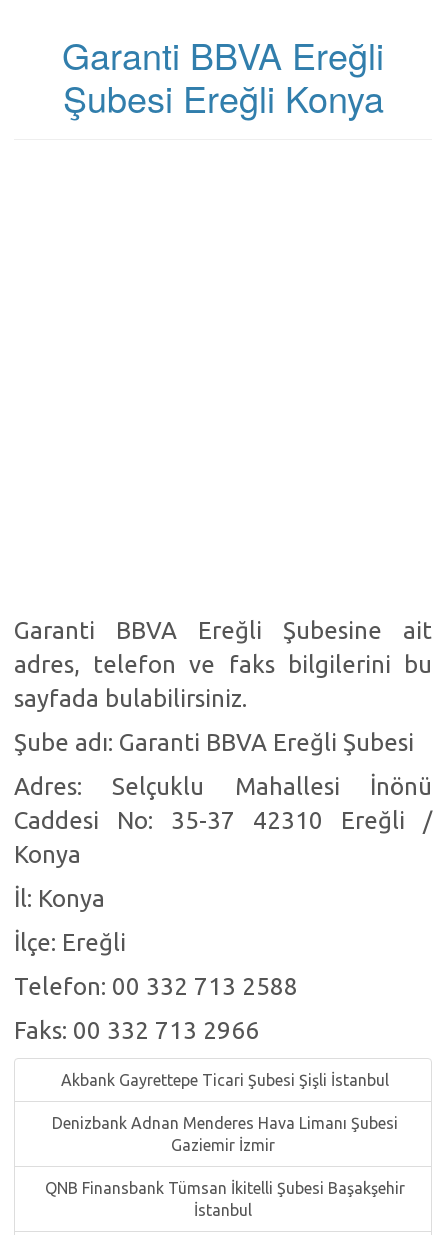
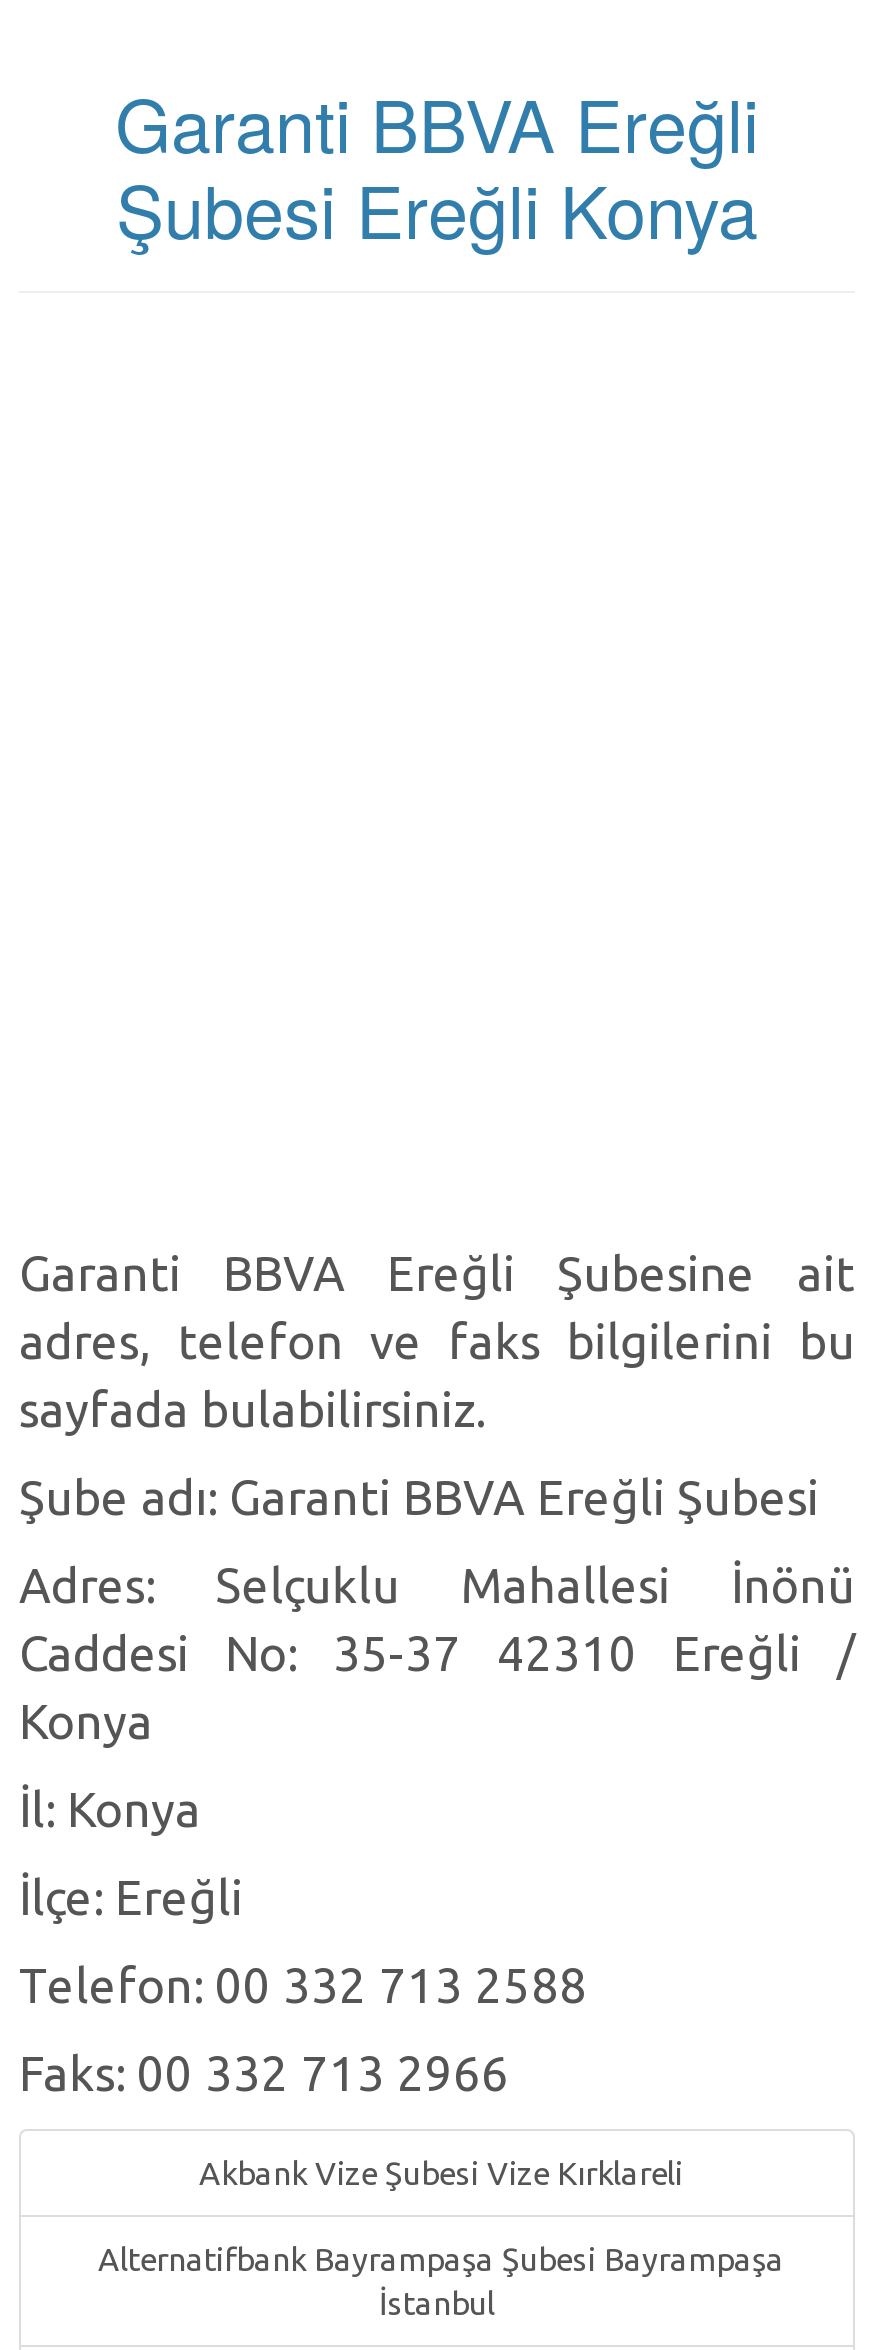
[41,1071,405,1197] Akbank Gayrettepe Ticari Şubesi Şişli İstanbul | Denizbank Adnan Menderes Hava Limanı Şubesi | Gaziemir İzmir | QNB Finansbank Tümsan İkitelli Şubesi Başakşehir -> [90,2155,784,2277] Akbank Vize Şubesi Vize Kırklareli | Alternatifbank Bayrampaşa Şubesi Bayrampaşa

